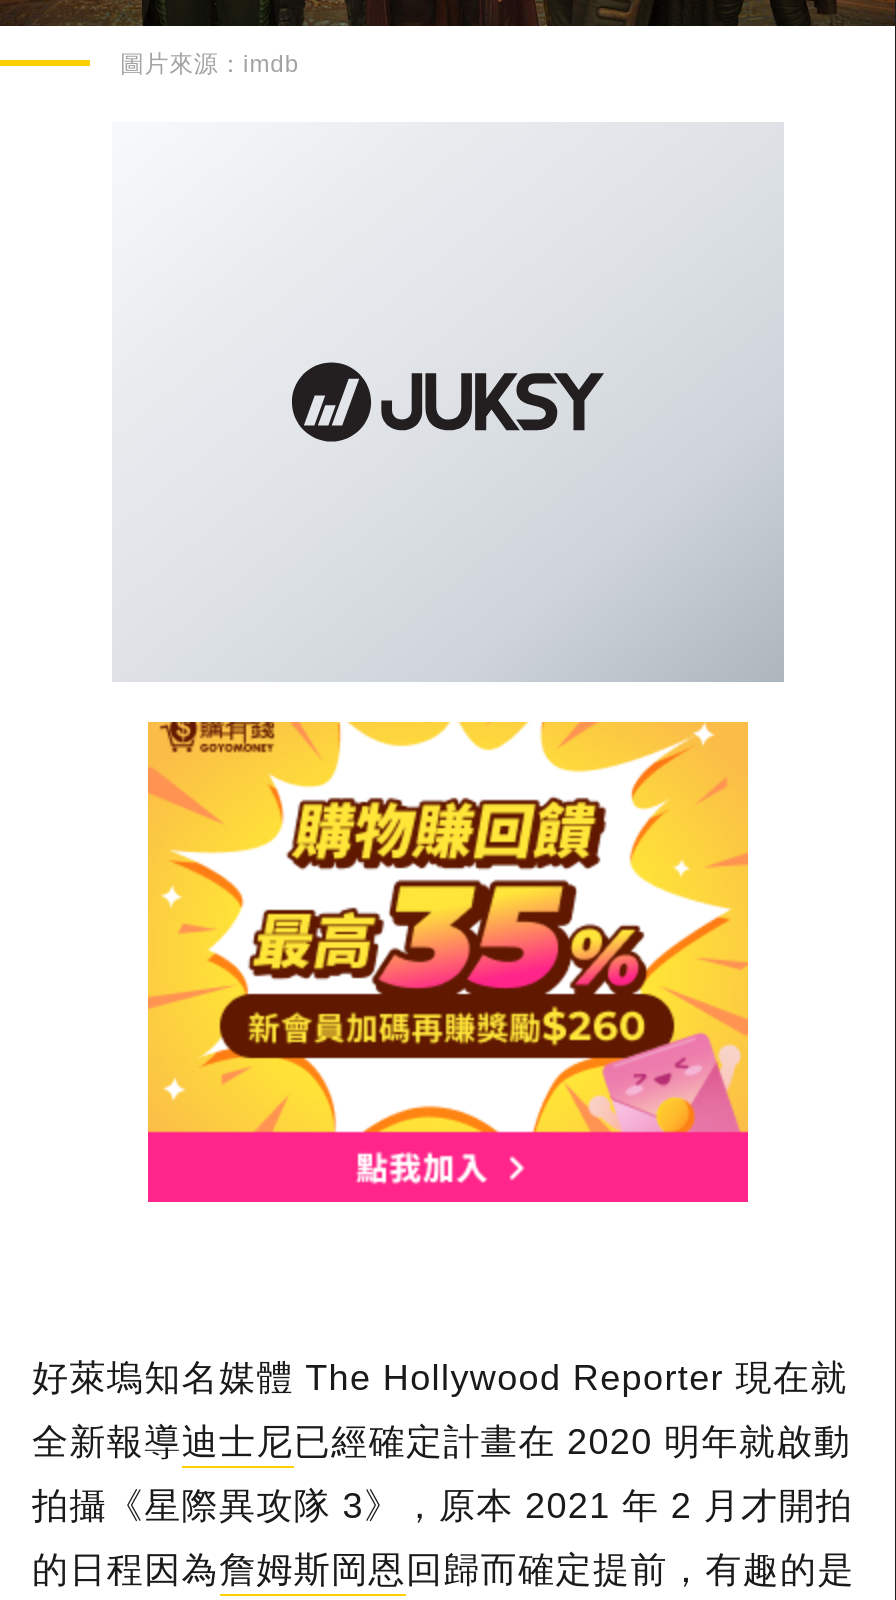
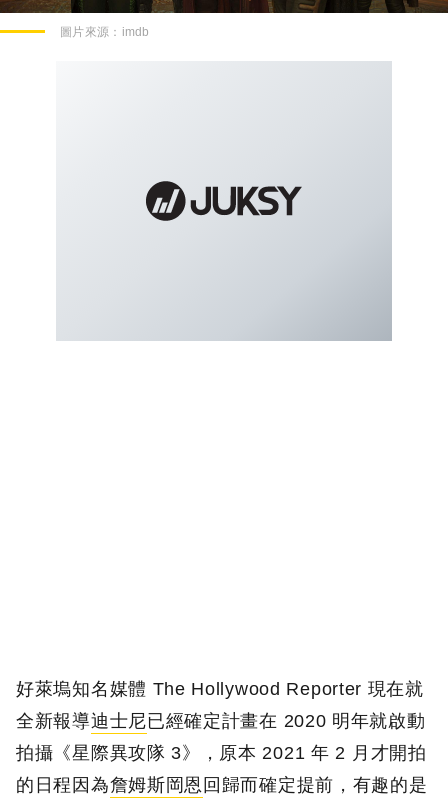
[146,720,750,1204] [image] -> none

